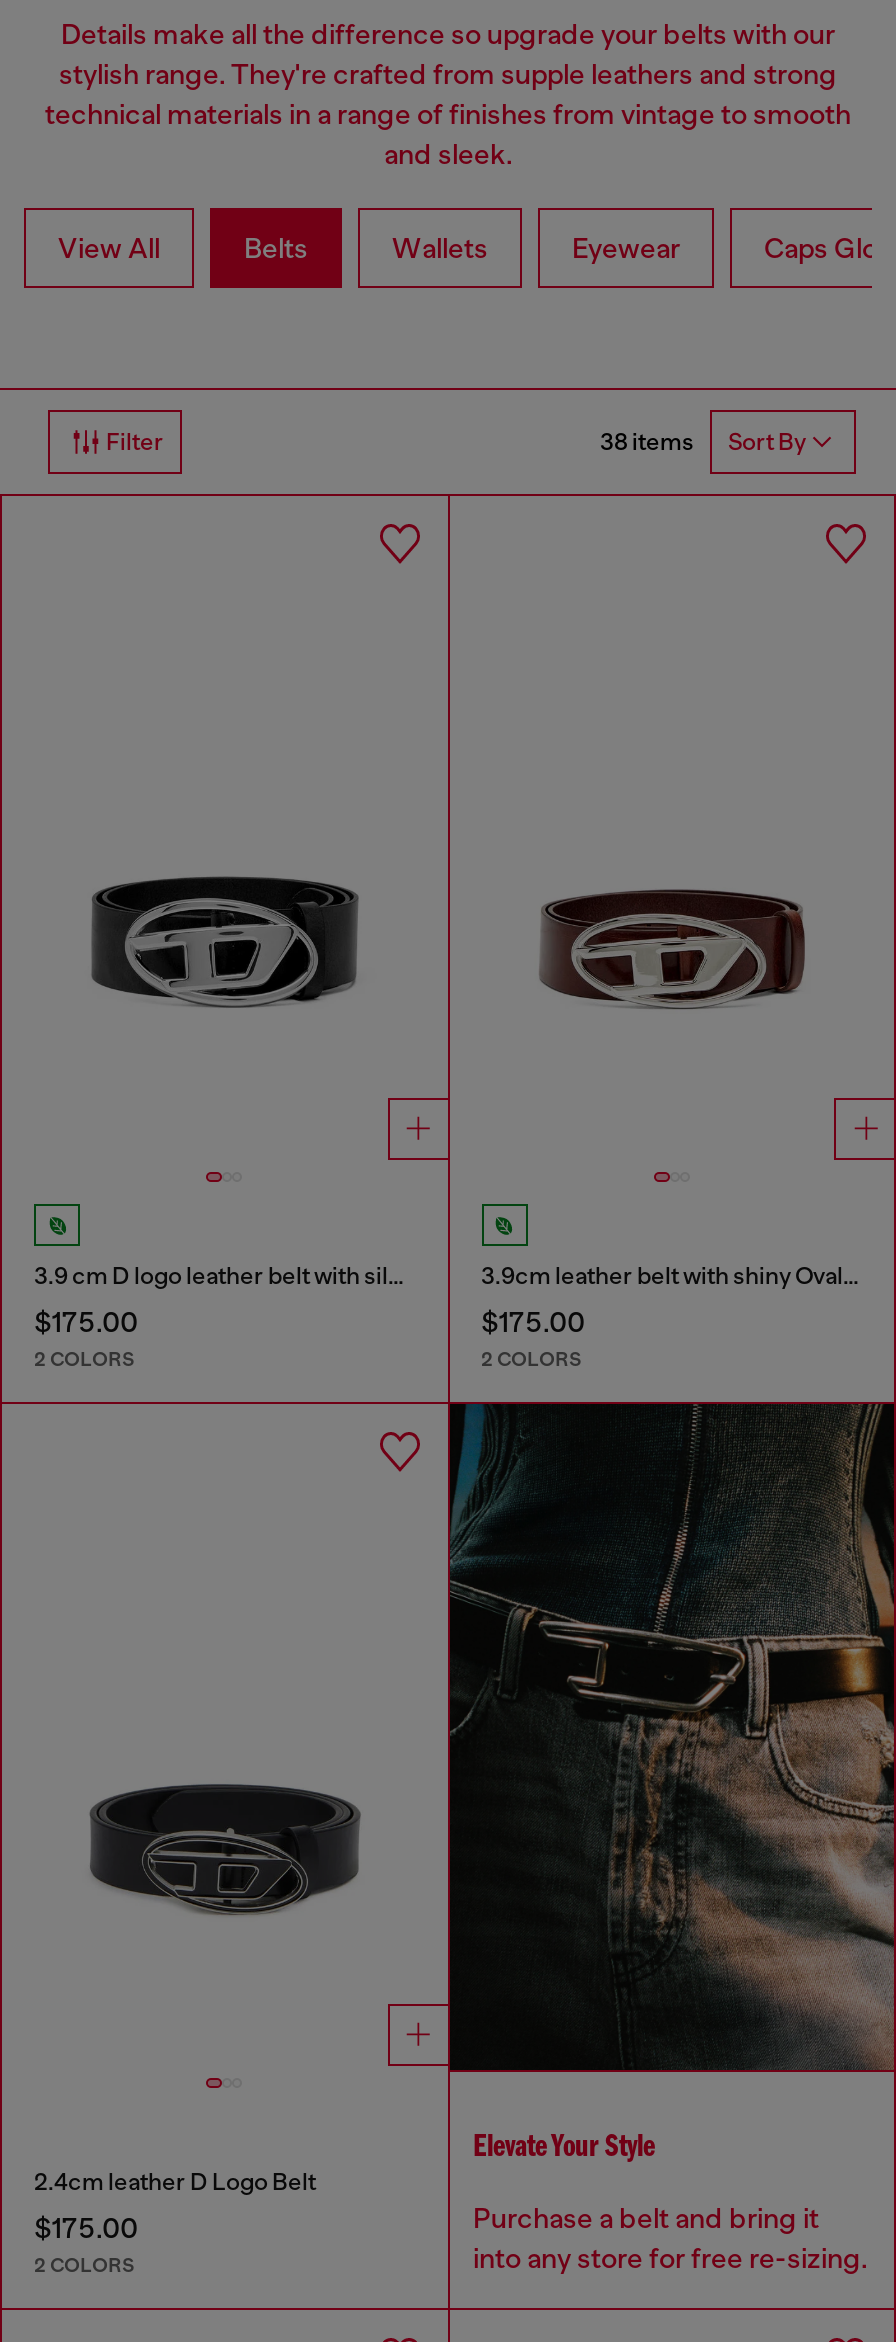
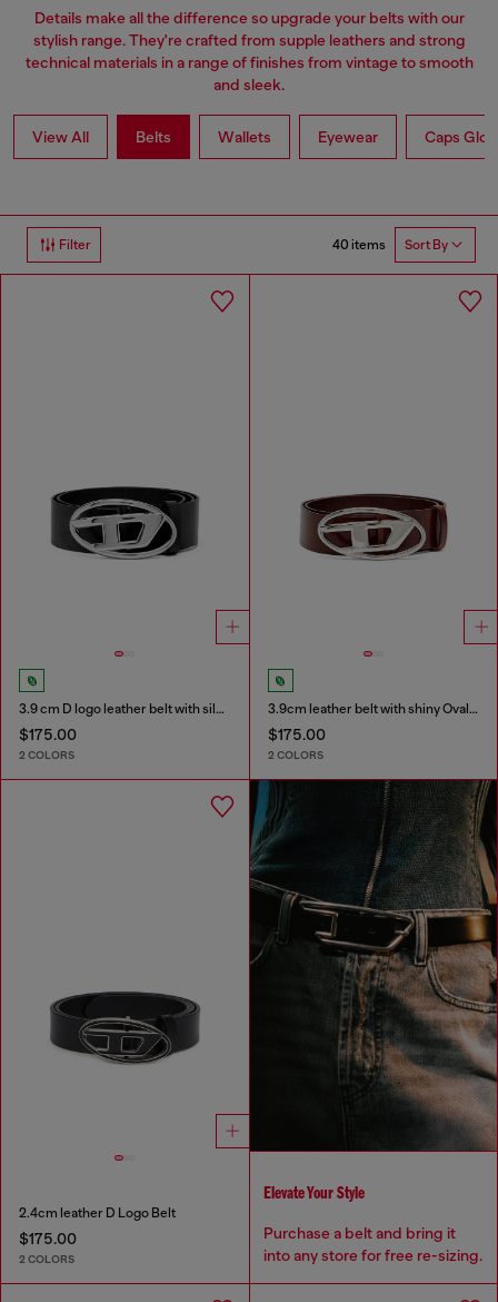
[600,428,806,457] 38 items Sort By -> [332,237,448,253] 40 items Sort By

